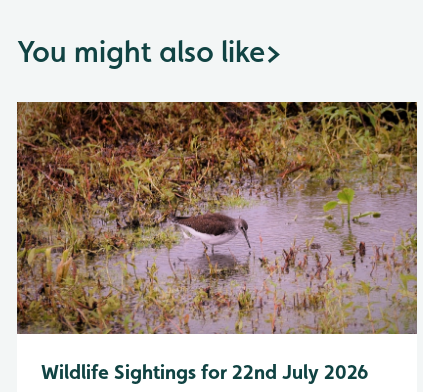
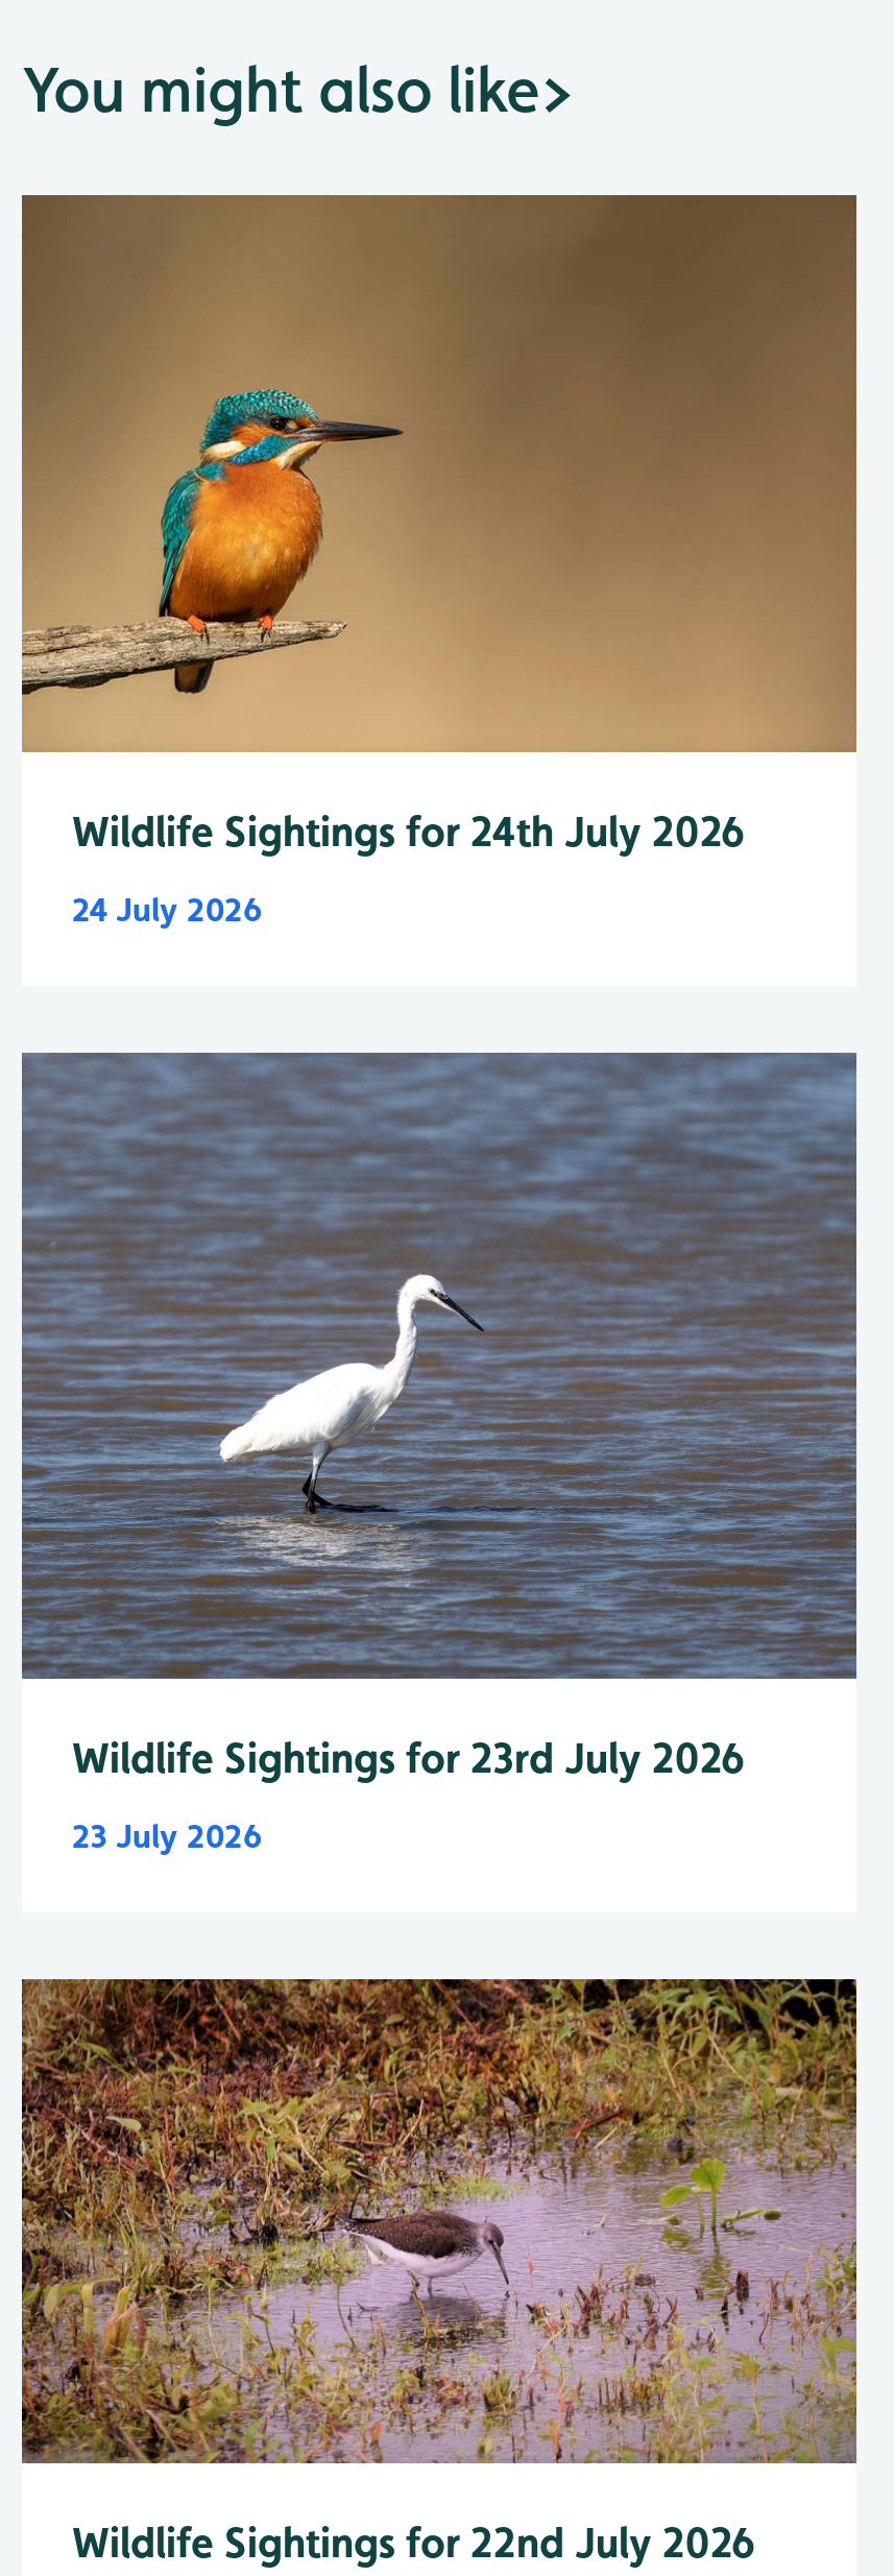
none -> [20,193,859,929] [image] | Wildlife Sightings for 24th July 2026 | 24 July 2026
none -> [20,1051,859,1855] [image] | Wildlife Sightings for 23rd July 2026 | 23 July 2026

